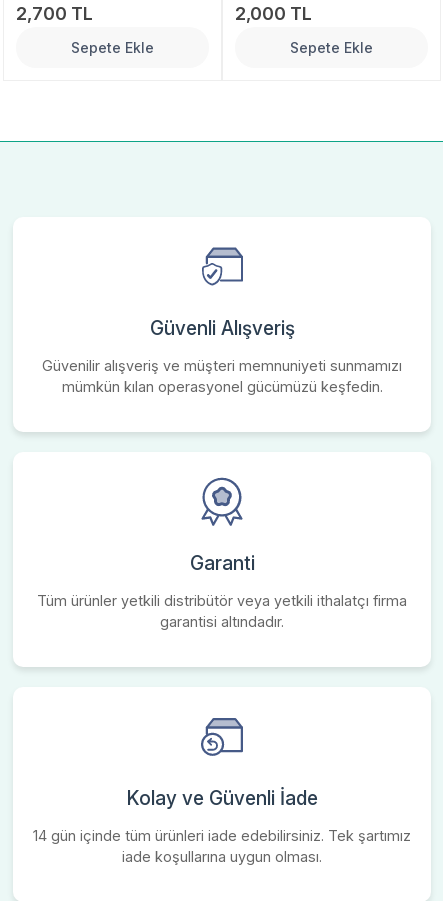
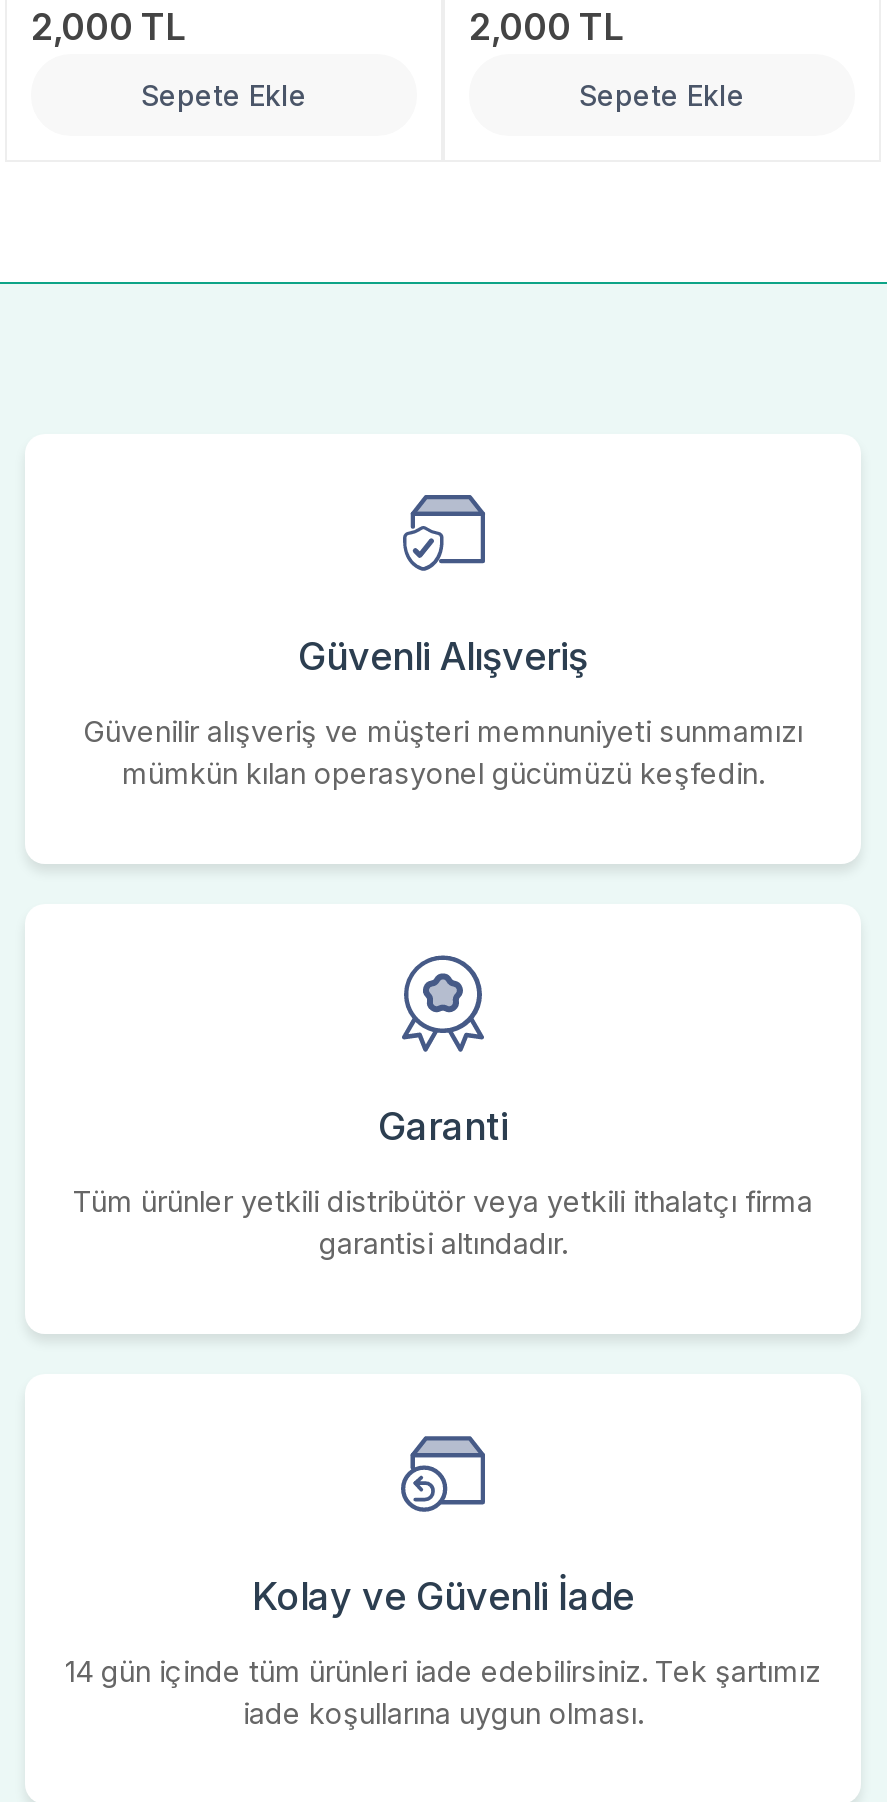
[16,3,93,24] 2,700 TL -> [31,6,185,48] 2,000 TL

